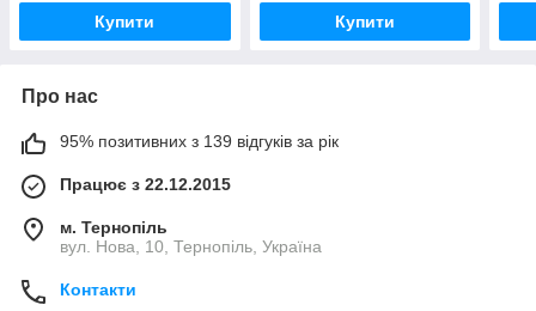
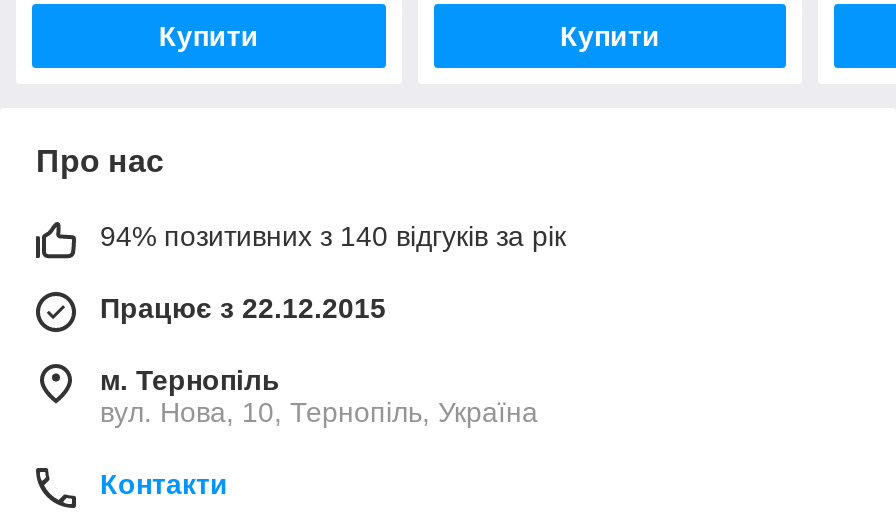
[60,131,339,150] 95% позитивних з 139 відгуків за рік -> [100,220,566,252] 94% позитивних з 140 відгуків за рік

